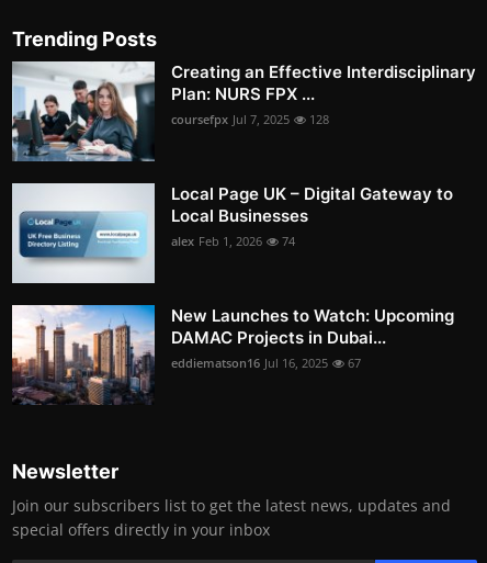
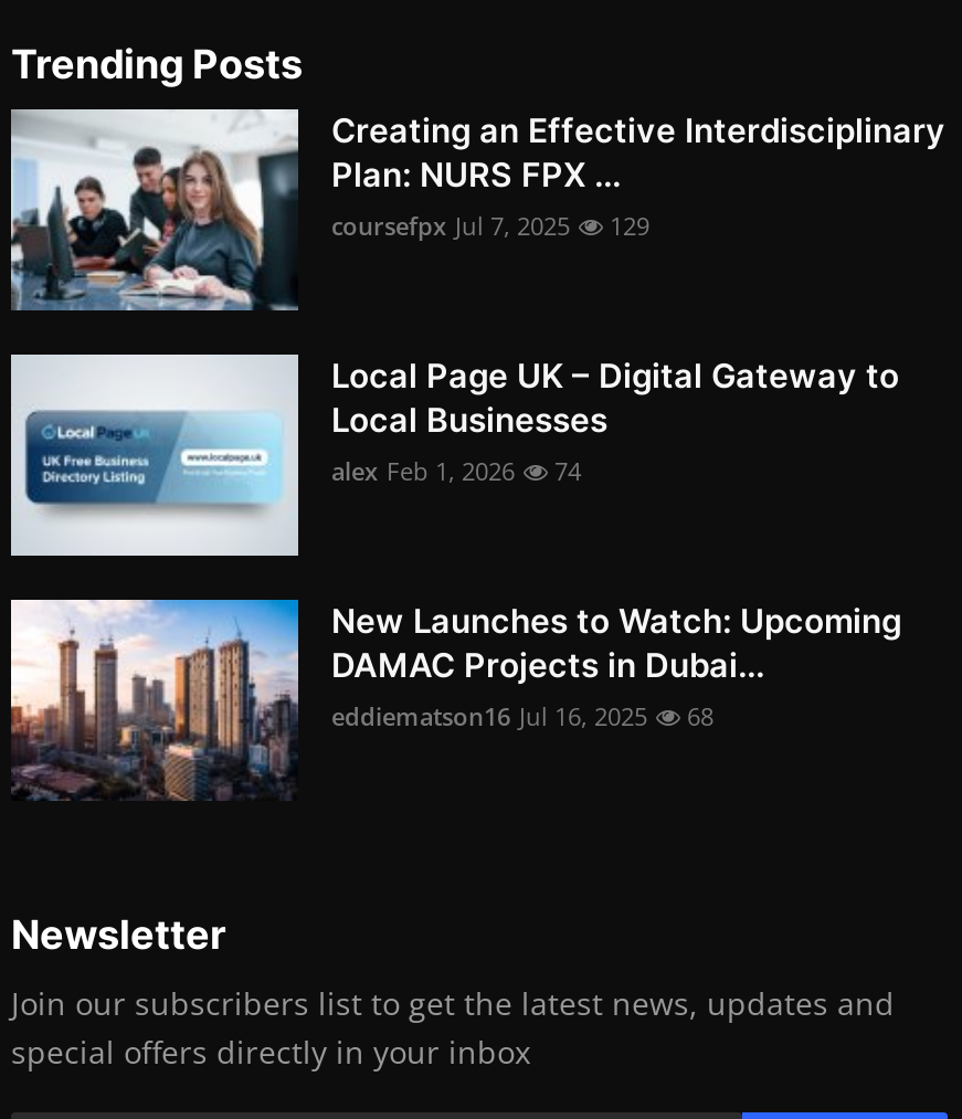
[171,111,329,128] coursefpx Jul 7, 2025 128 -> [331,210,649,243] coursefpx Jul 7, 2025 129
[171,355,361,371] eddiematson16 Jul 16, 2025 67 -> [331,700,713,733] eddiematson16 Jul 16, 2025 68

